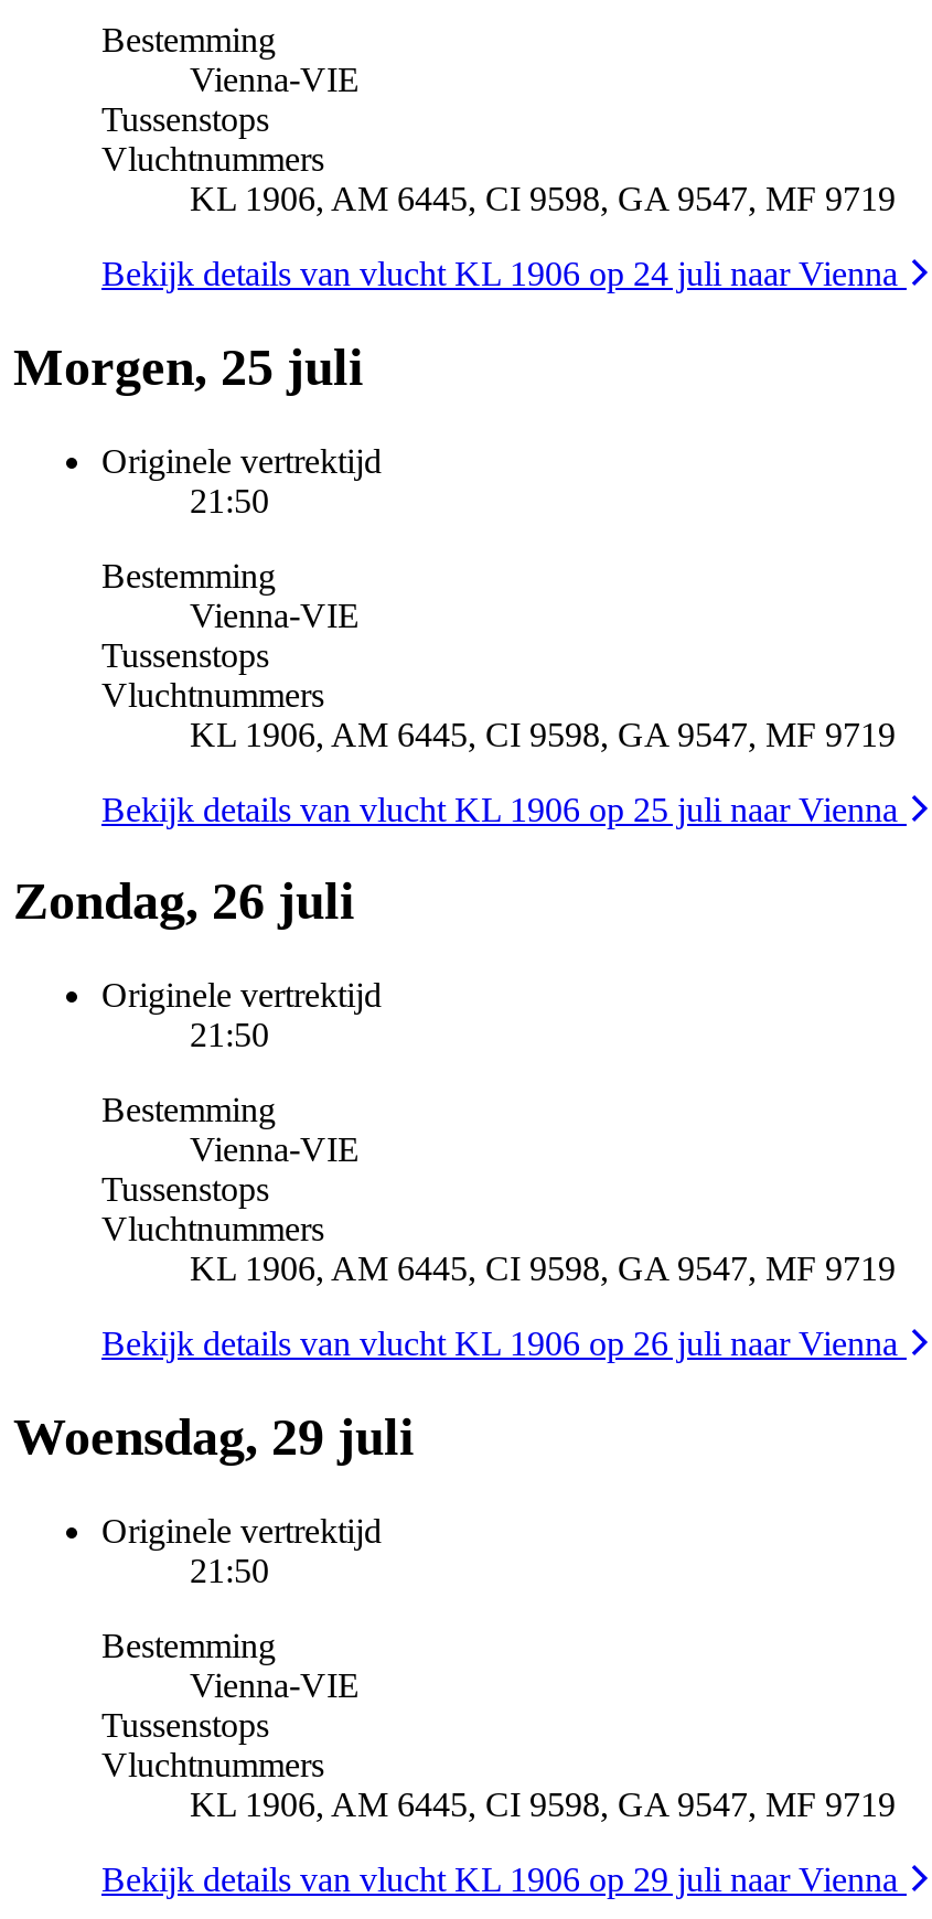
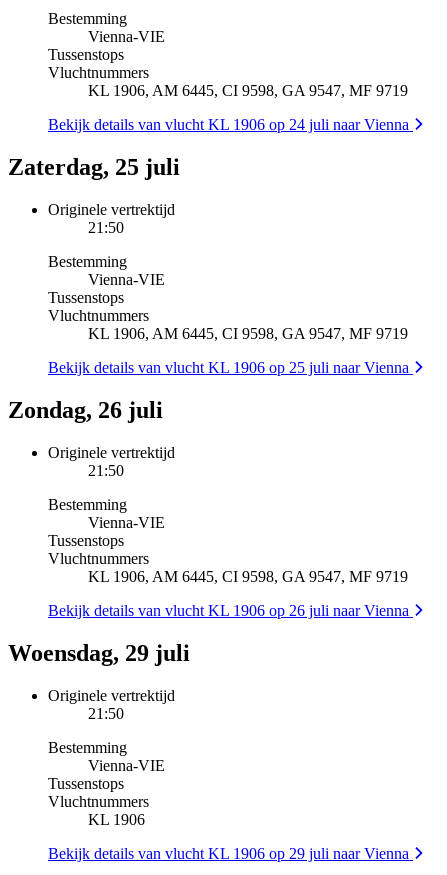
[13,338,364,395] Morgen, 25 juli -> [8,154,180,180] Zaterdag, 25 juli
[190,1786,896,1824] KL 1906, AM 6445, CI 9598, GA 9547, MF 9719 -> [88,811,145,828] KL 1906

